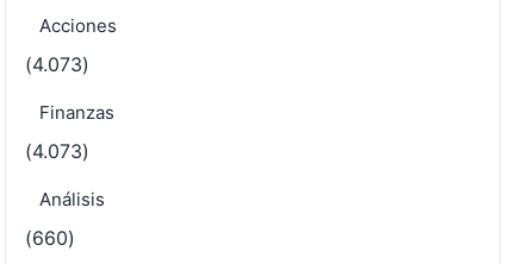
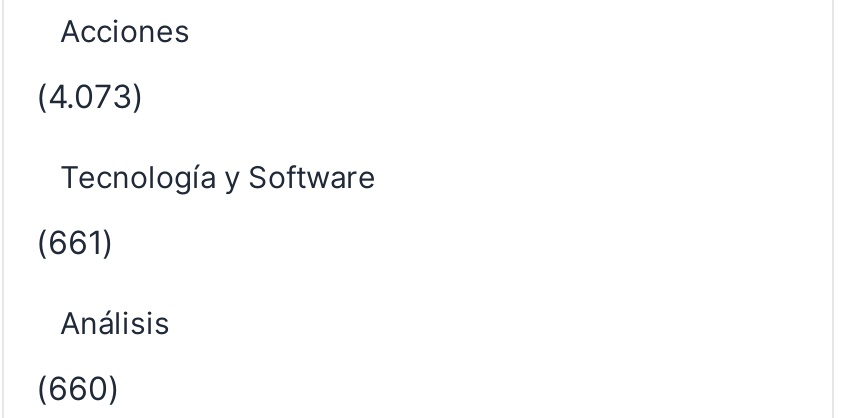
[39,101,114,123] Finanzas -> [60,158,376,196] Tecnología y Software
[25,139,89,163] (4.073) -> [36,222,114,262] (661)

